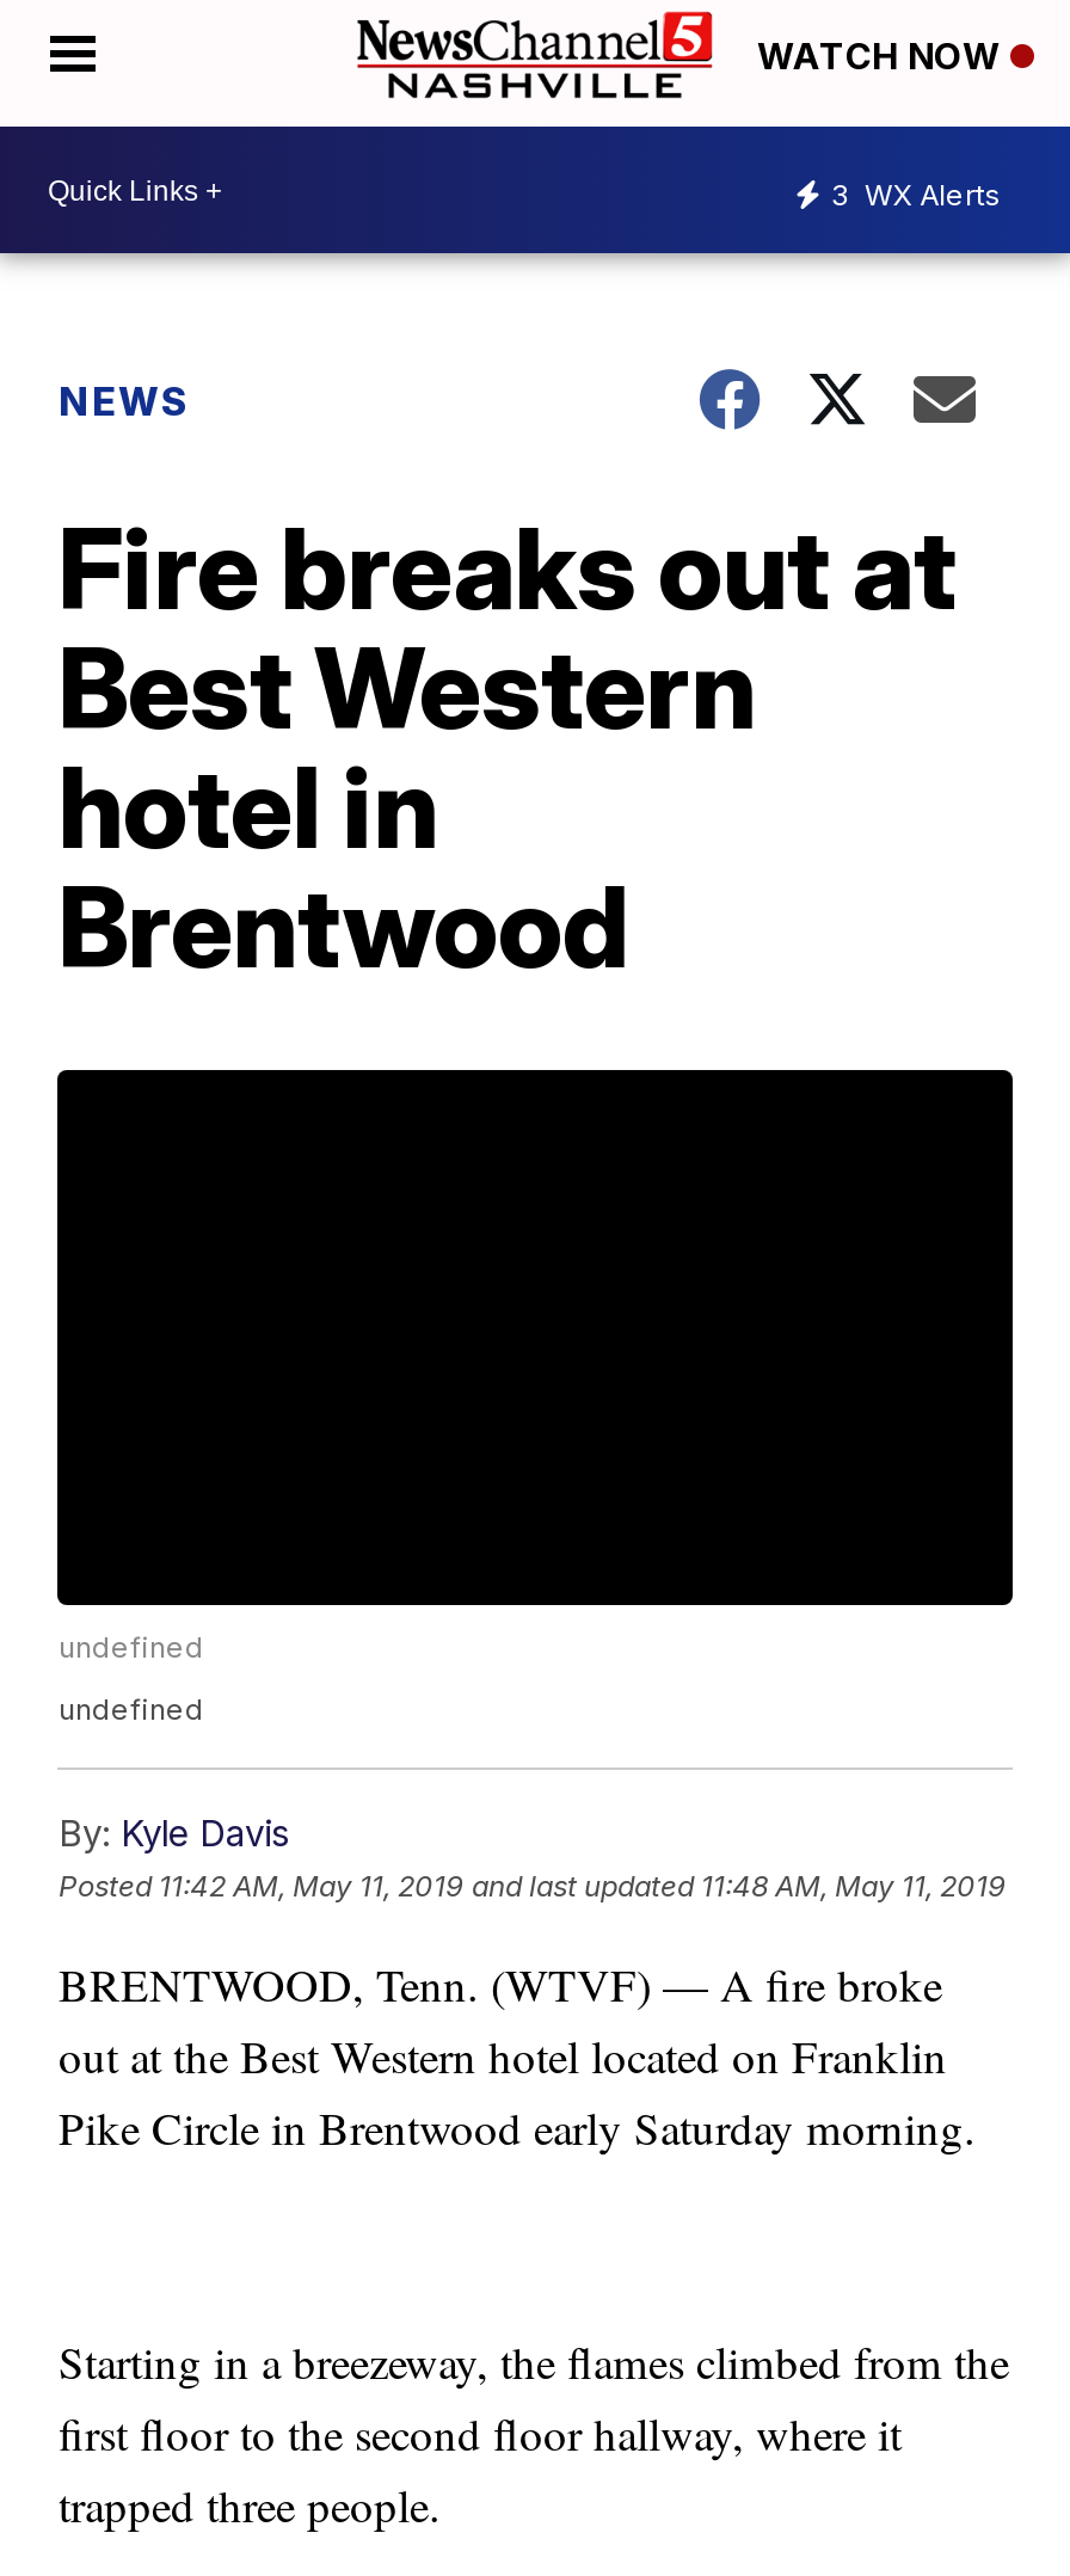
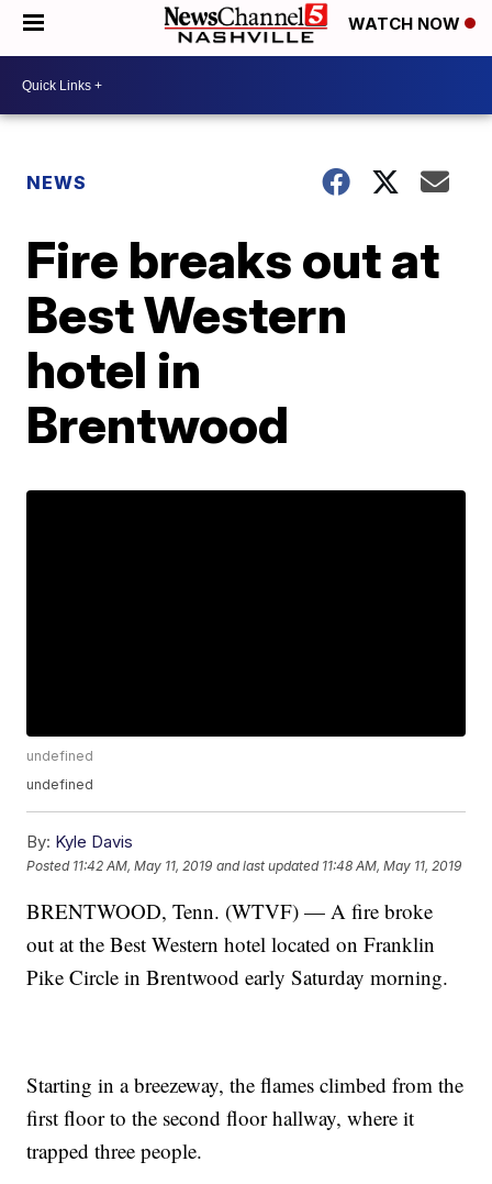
[831,176,1001,211] 3 WX Alerts -> none

